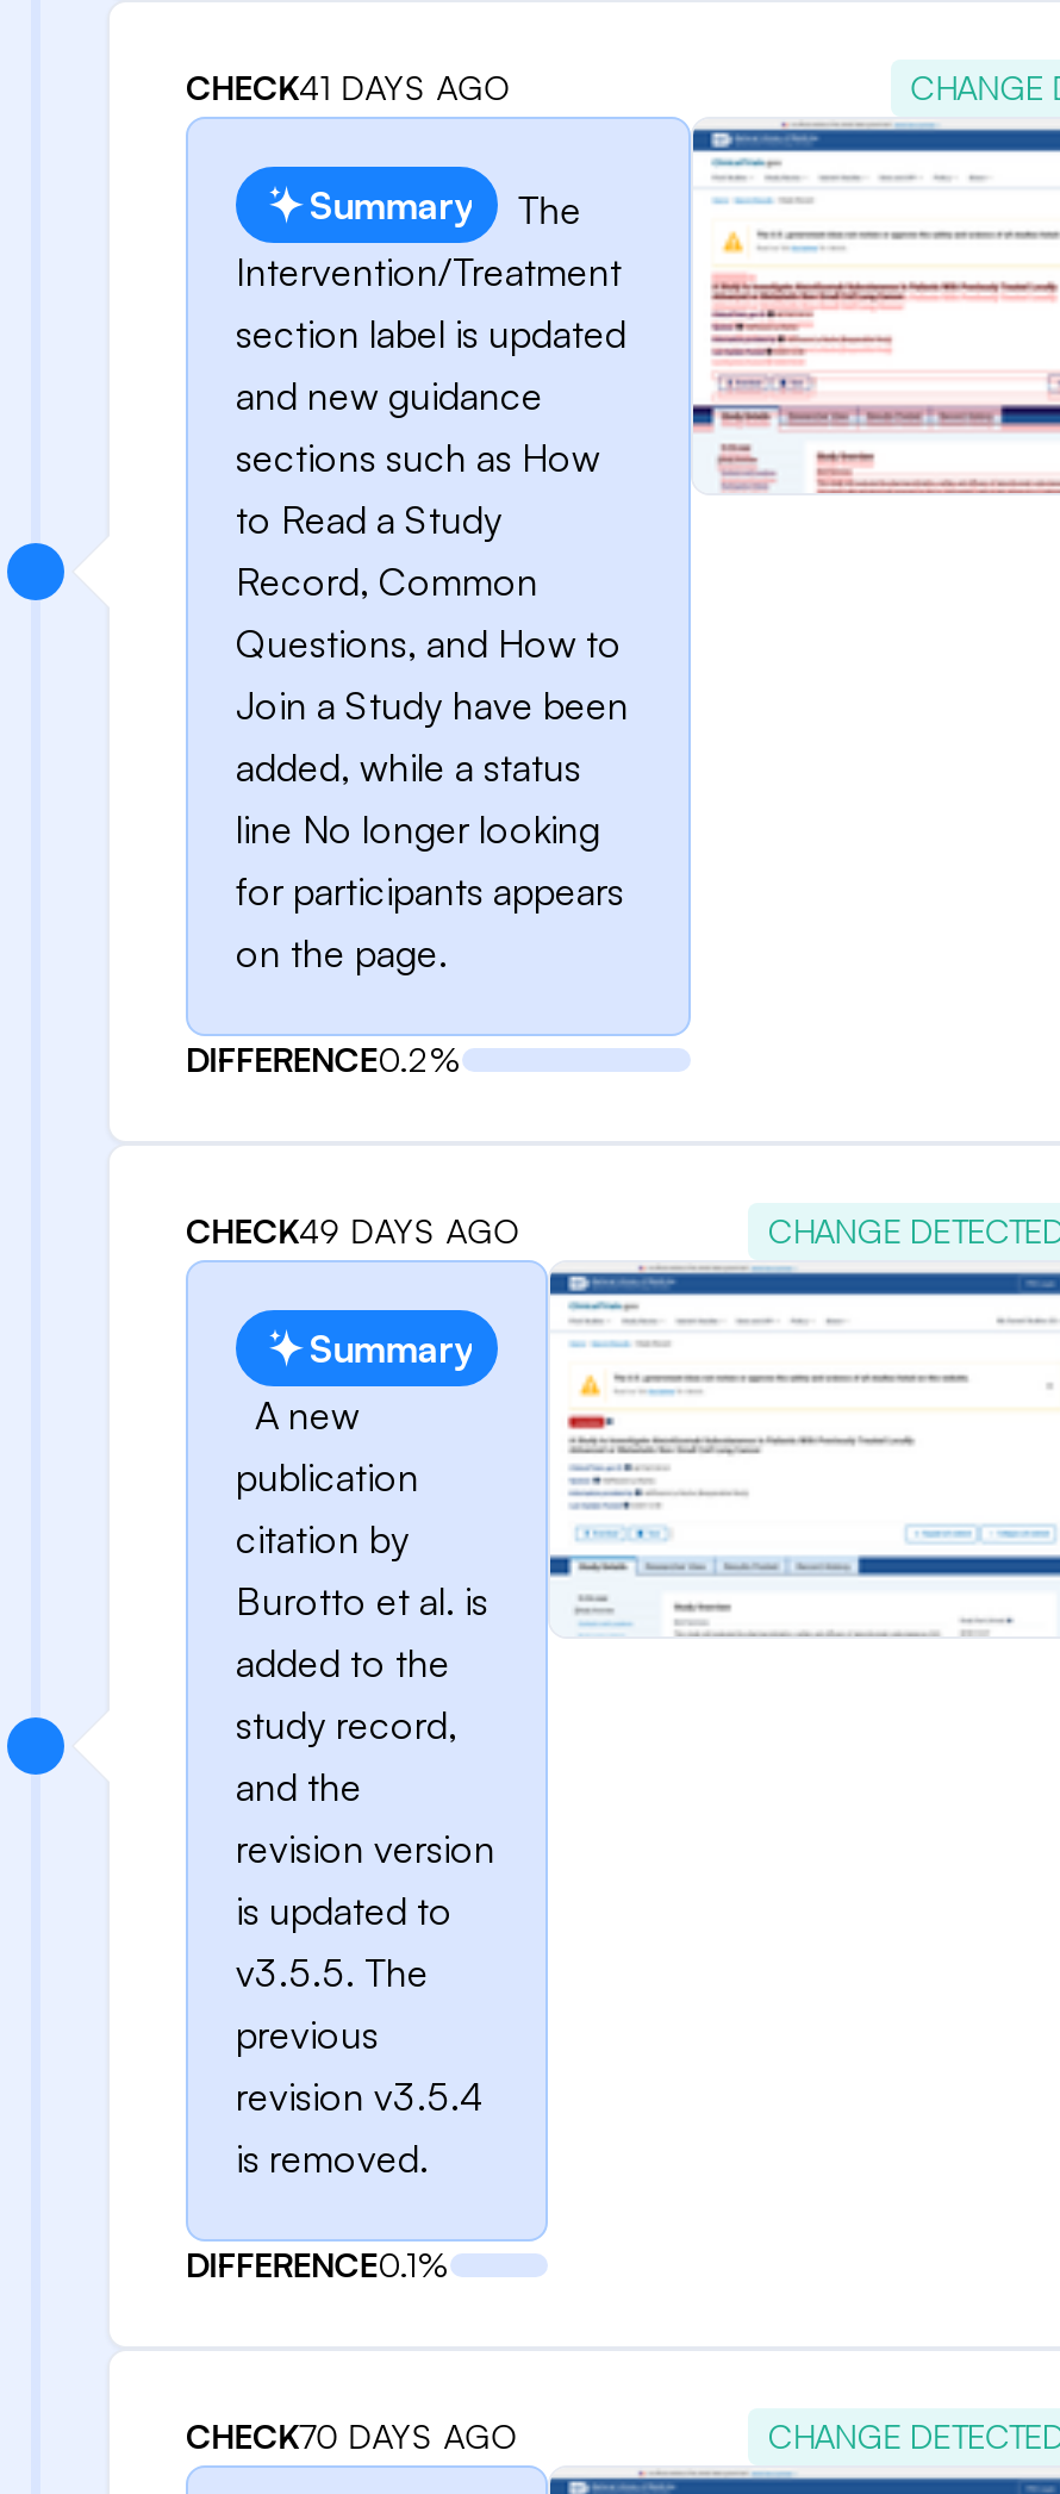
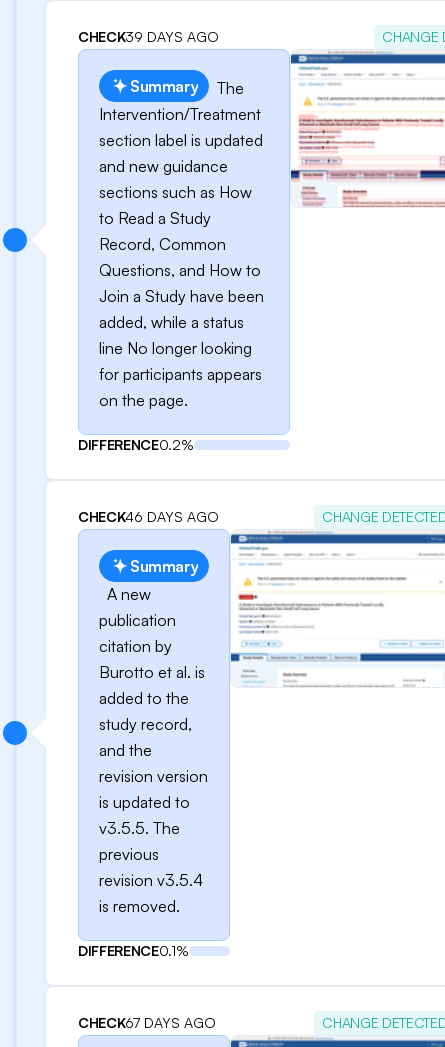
[186,67,513,107] CHECK41 DAYS AGO -> [78,28,219,45] CHECK39 DAYS AGO
[186,1210,522,1251] CHECK49 DAYS AGO -> [78,508,219,525] CHECK46 DAYS AGO
[186,2415,520,2456] CHECK70 DAYS AGO -> [78,1014,216,1031] CHECK67 DAYS AGO

